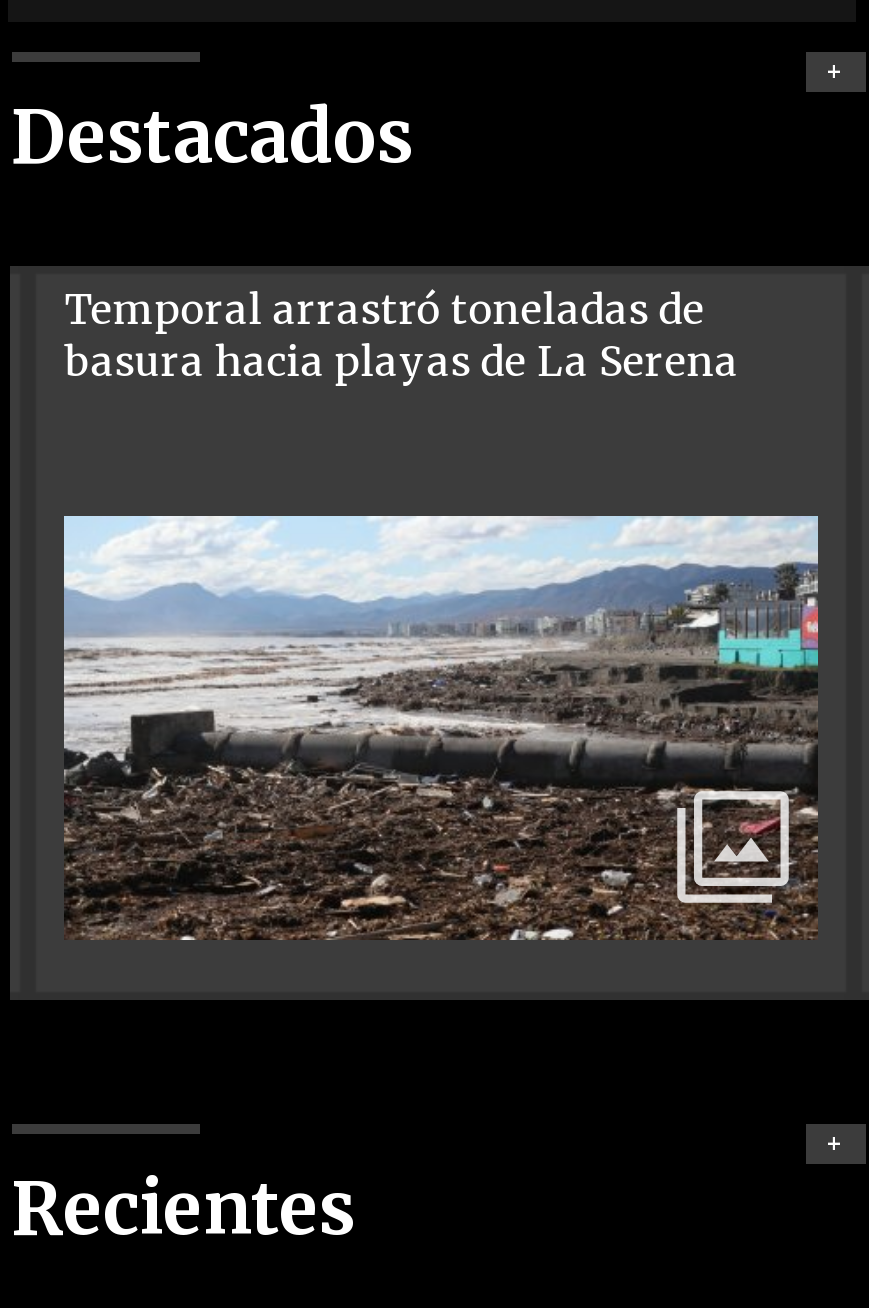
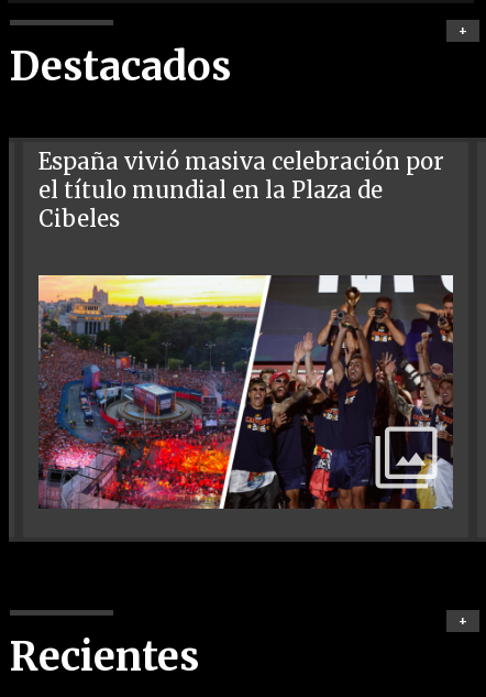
[65,284,739,388] Temporal arrastró toneladas de | basura hacia playas de La Serena -> [39,147,445,233] España vivió masiva celebración por | el título mundial en la Plaza de | Cibeles
[62,514,820,942] [image] -> [37,274,454,510] [image]

